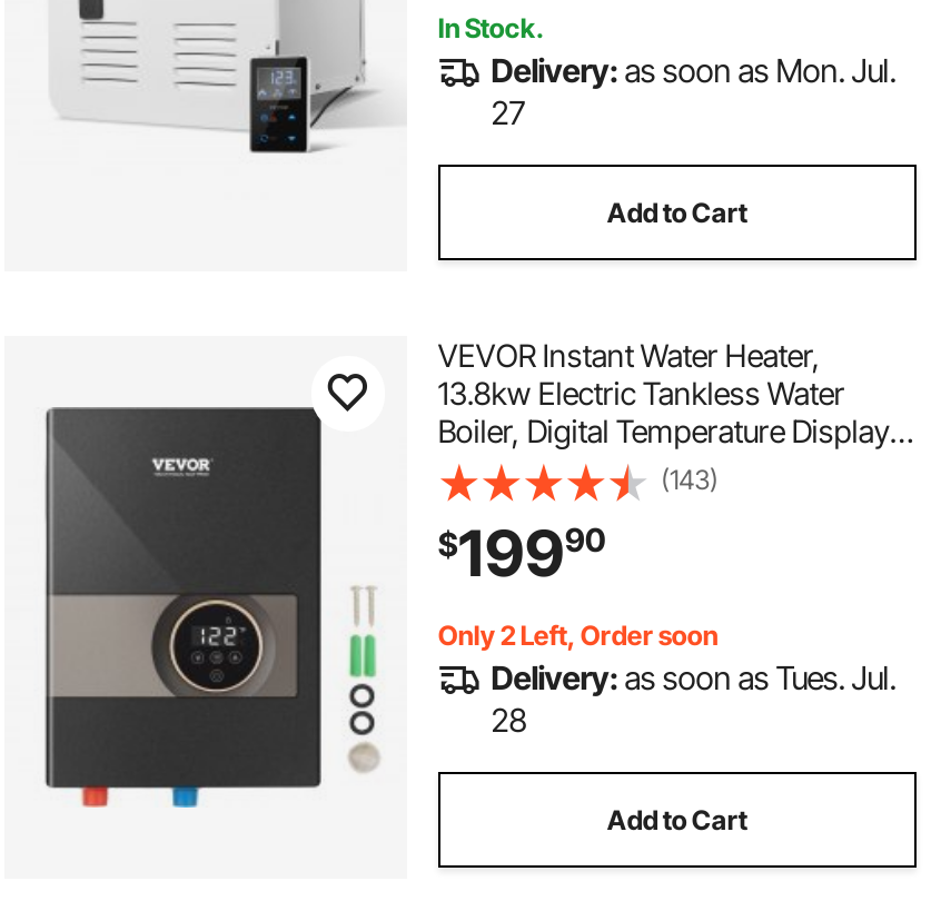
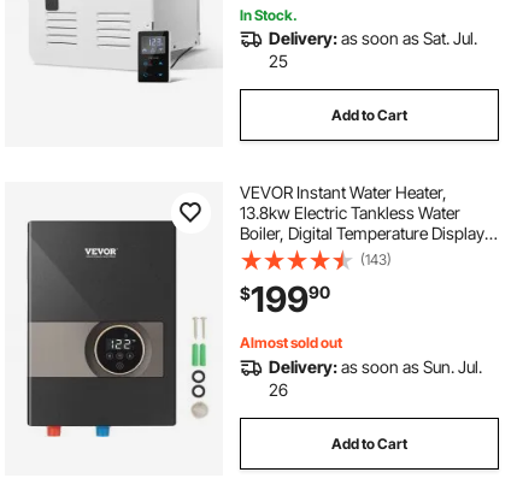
[491,51,896,89] Delivery: as soon as Mon. Jul. -> [268,28,477,48] Delivery: as soon as Sat. Jul.
[491,93,524,131] 27 -> [268,50,288,71] 25
[438,617,896,738] Only 2 Left, Order soon | Delivery: as soon as Tues. Jul. | 28 -> [240,334,482,399] Almost sold out | Delivery: as soon as Sun. Jul. | 26

